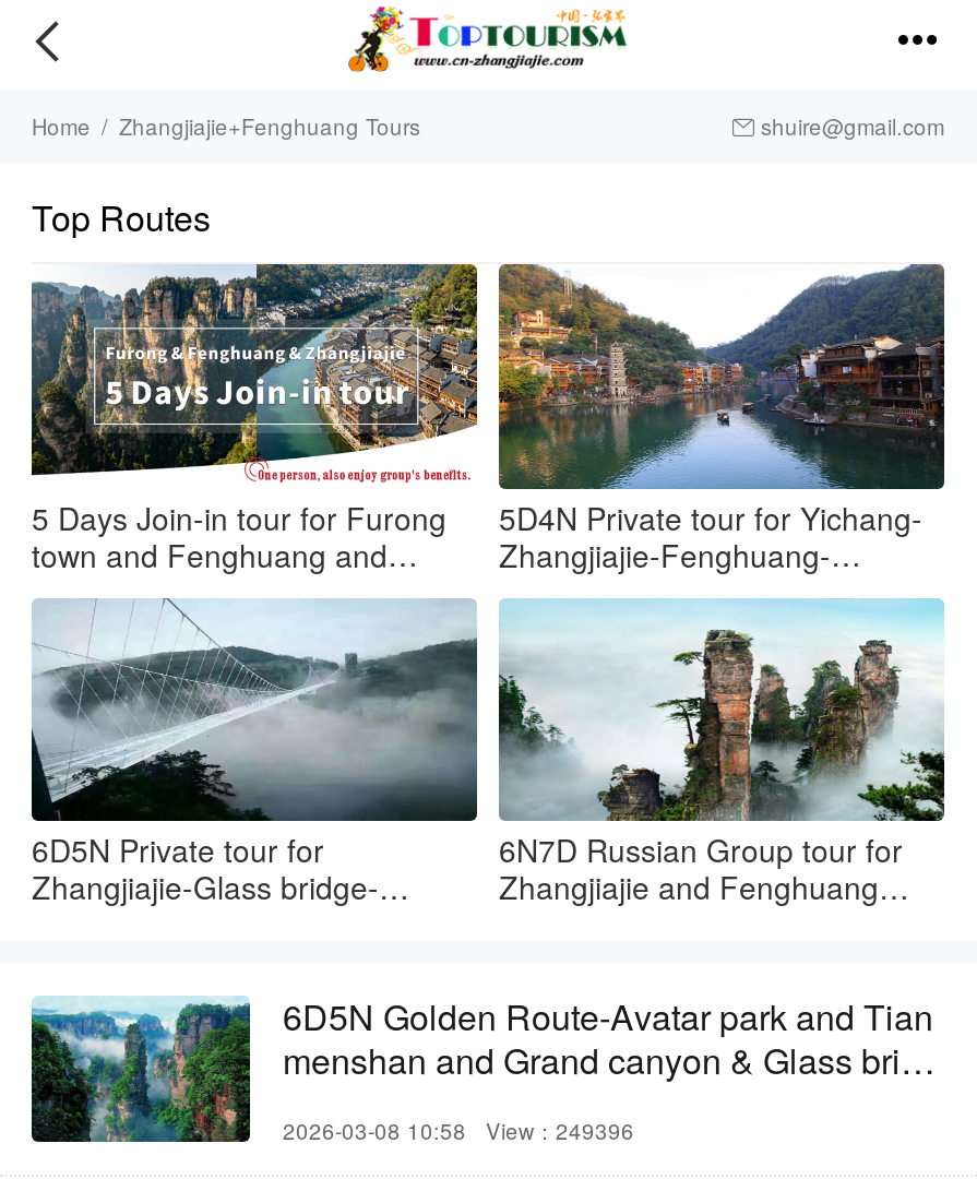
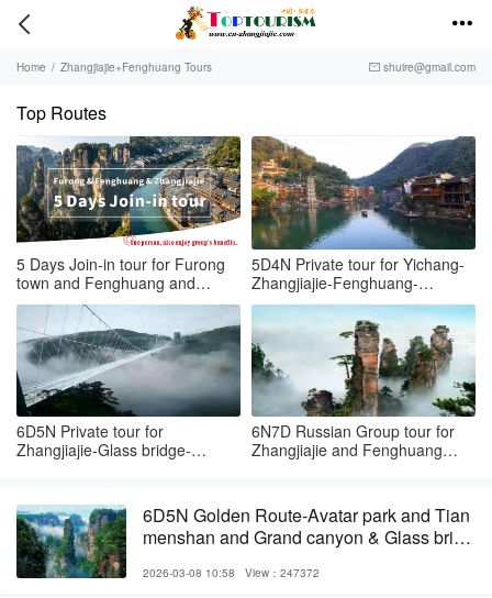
[283,1116,634,1146] 2026-03-08 10:58 View：249396 -> [143,565,320,580] 2026-03-08 10:58 View：247372

